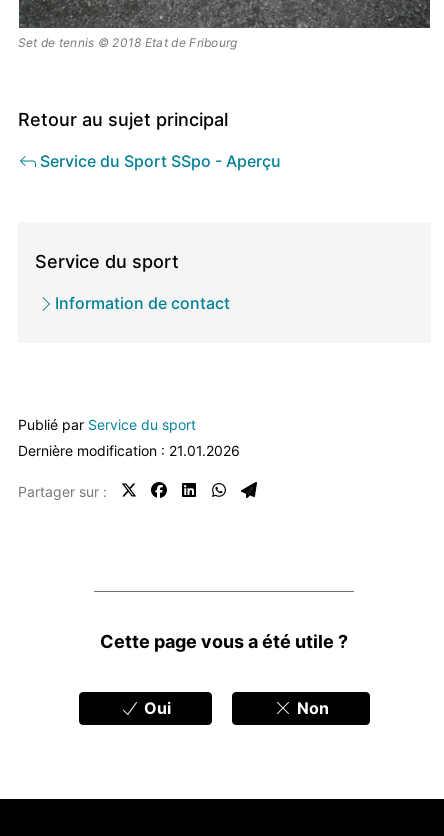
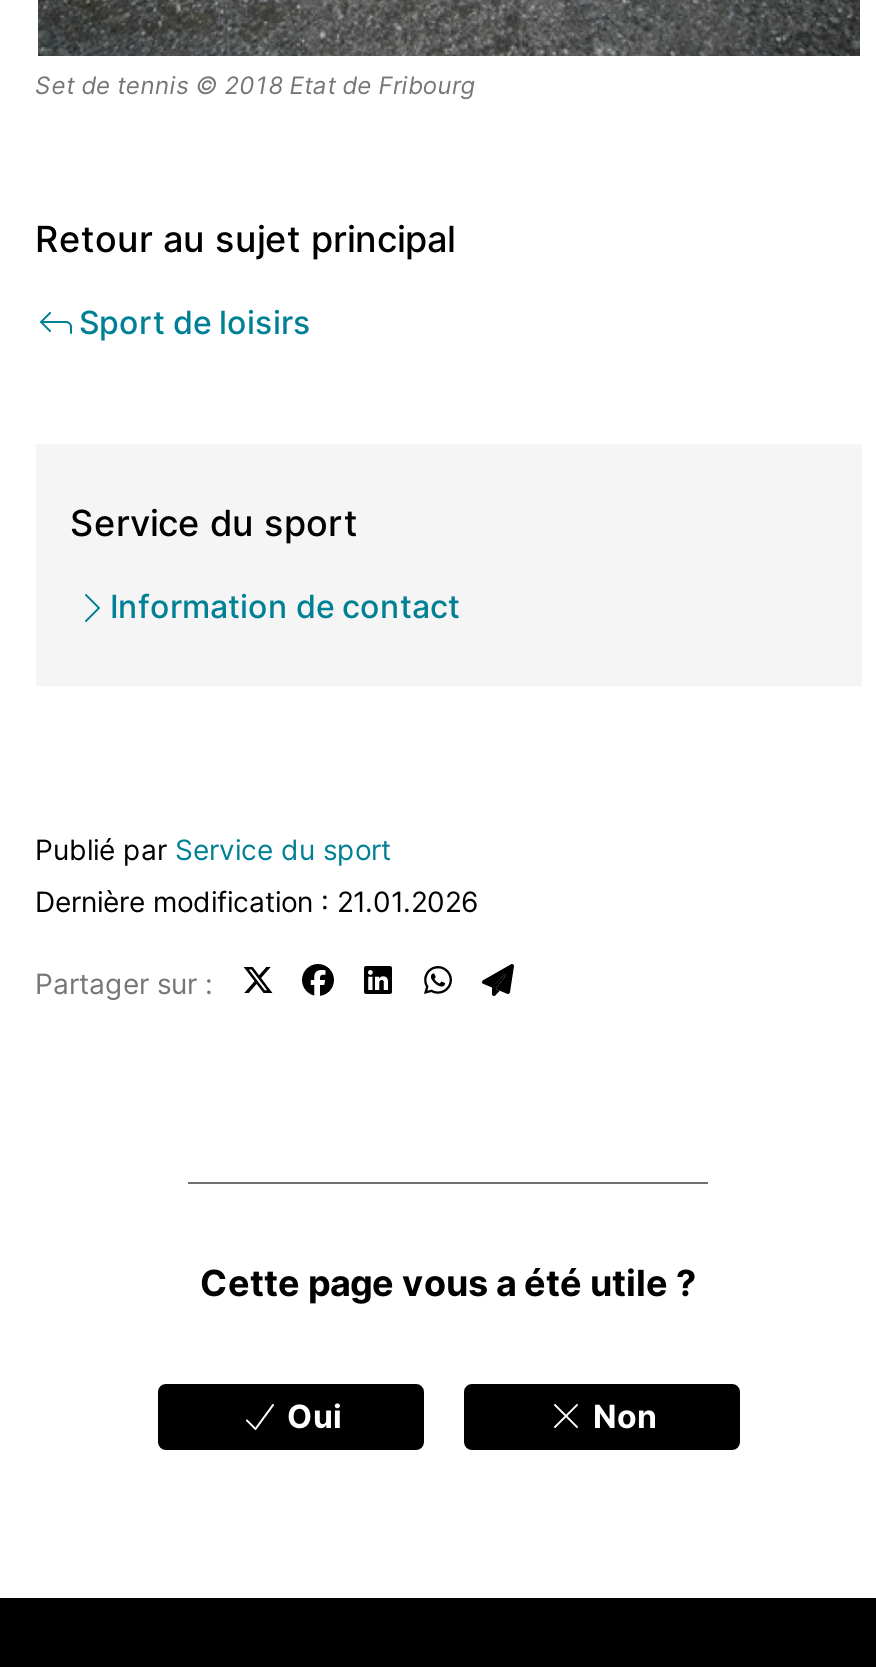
[39,151,280,171] Service du Sport SSpo - Aperçu -> [79,302,311,342] Sport de loisirs

